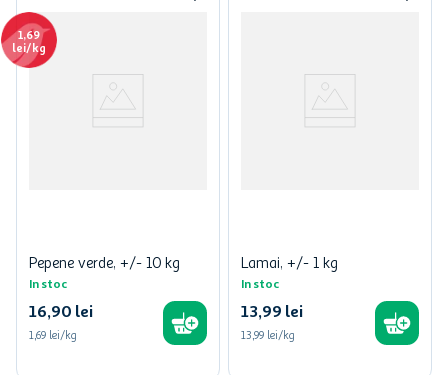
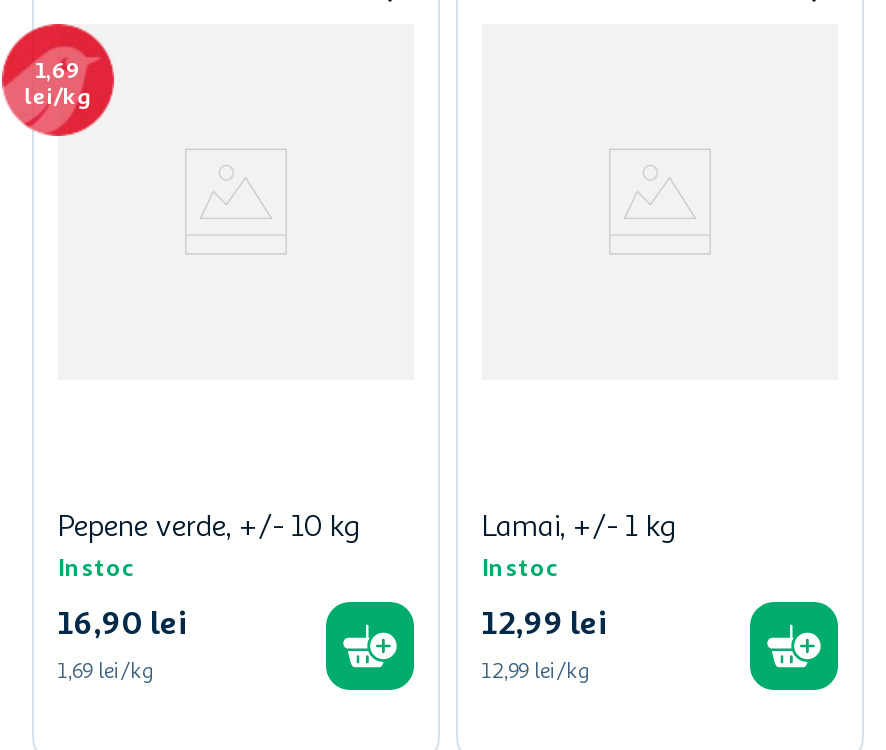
[241,304,303,320] 13,99 lei -> [482,609,606,641] 12,99 lei
[241,330,295,341] 13,99 lei/kg -> [482,661,590,683] 12,99 lei/kg

